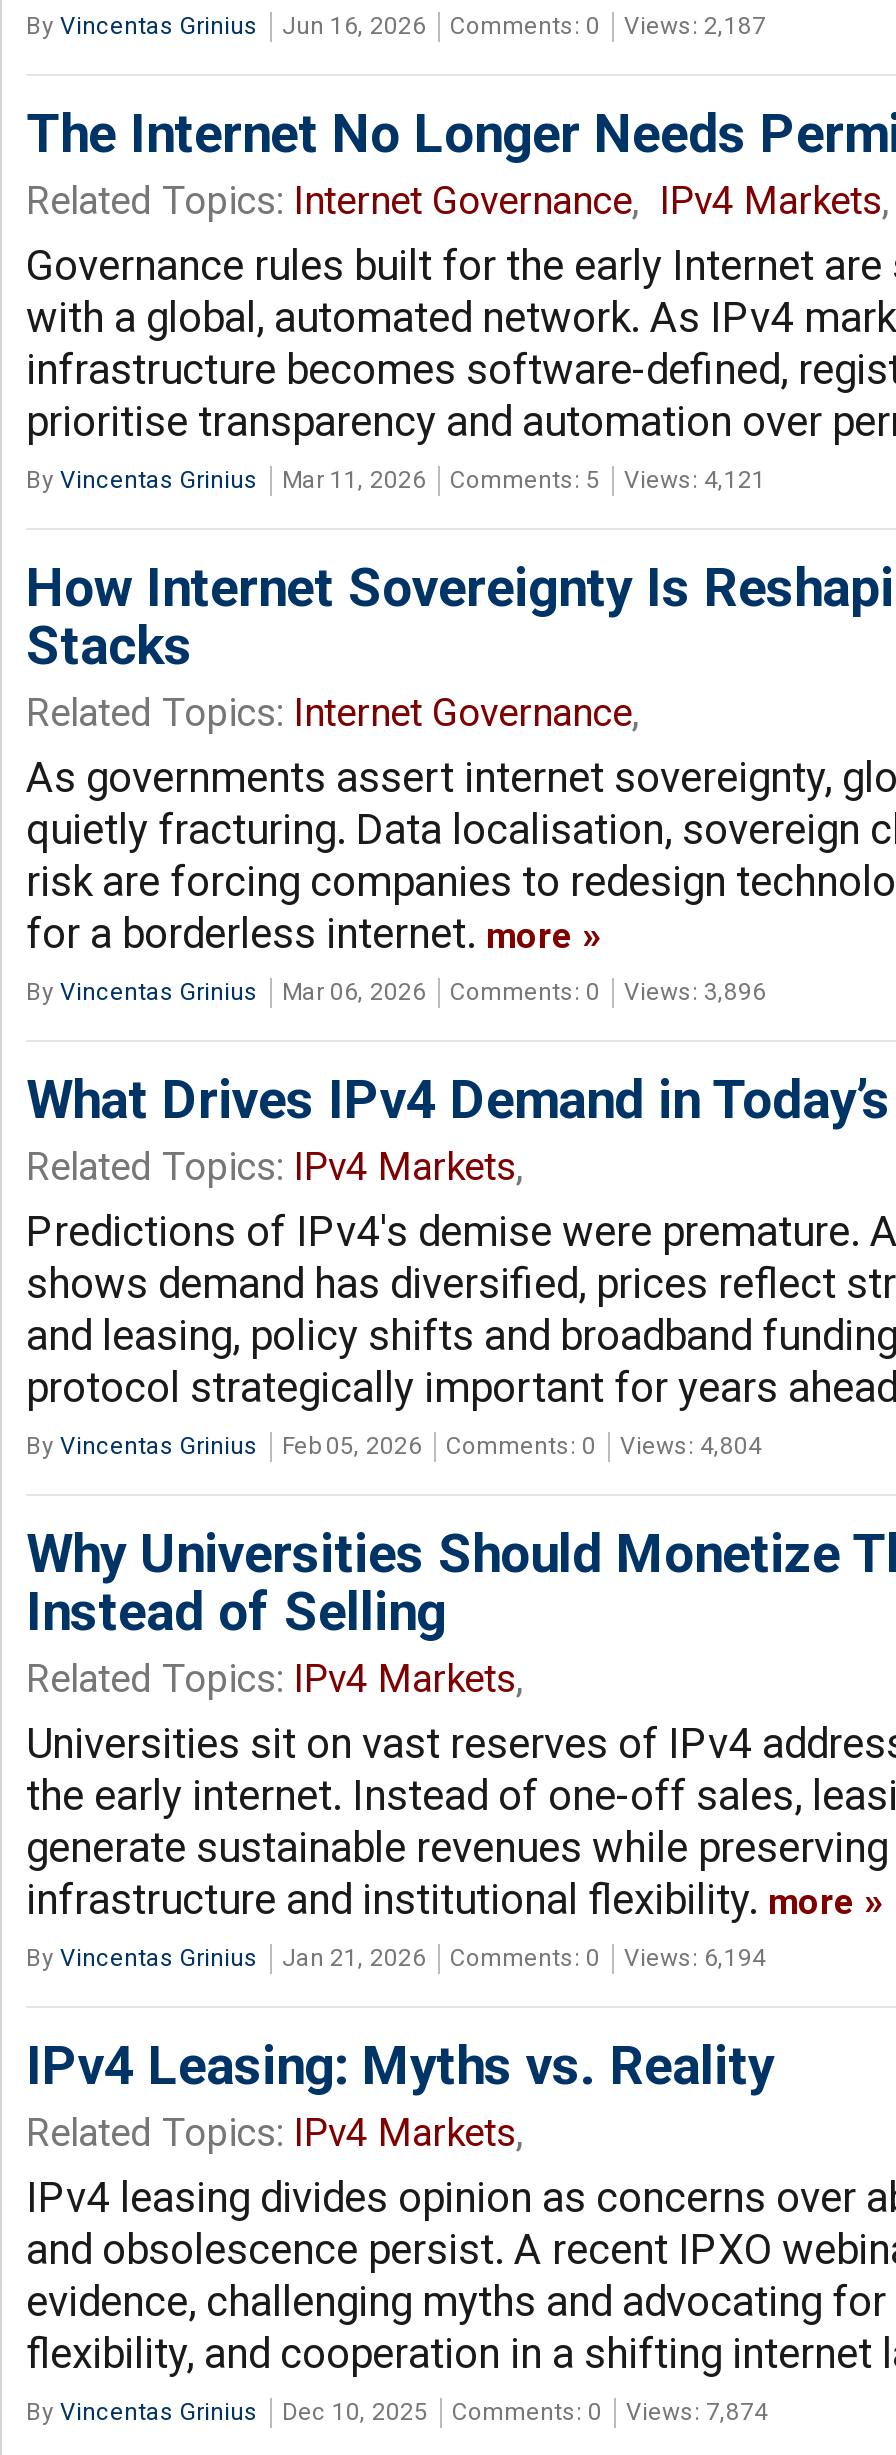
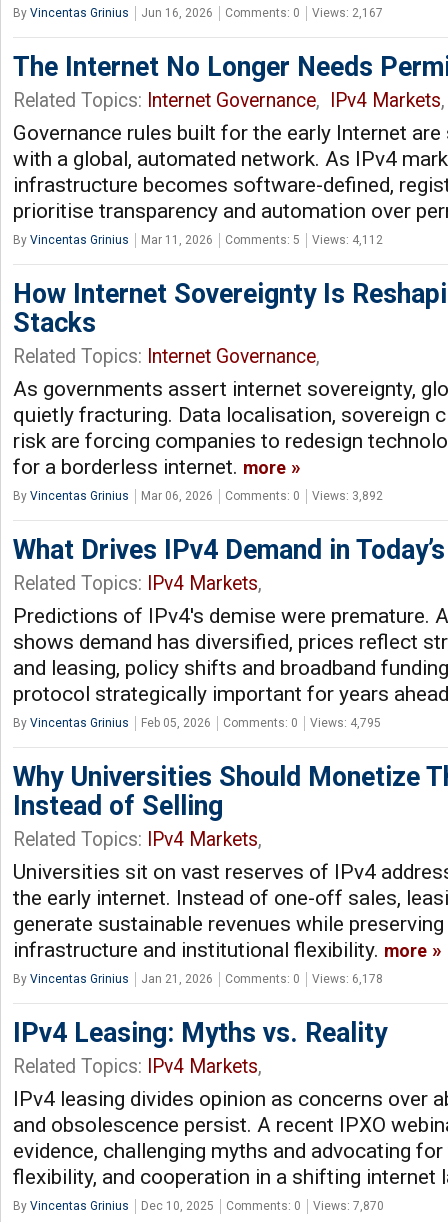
[26,12,766,40] By Vincentas Grinius Jun 16, 2026 Comments: 0 Views: 2,187 -> [13,6,383,20] By Vincentas Grinius Jun 16, 2026 Comments: 0 Views: 2,167
[26,466,766,494] By Vincentas Grinius Mar 11, 2026 Comments: 5 Views: 4,121 -> [13,233,383,247] By Vincentas Grinius Mar 11, 2026 Comments: 5 Views: 4,112
[26,978,766,1006] By Vincentas Grinius Mar 06, 2026 Comments: 0 Views: 3,896 -> [13,489,383,503] By Vincentas Grinius Mar 06, 2026 Comments: 0 Views: 3,892
[26,1432,762,1460] By Vincentas Grinius Feb 05, 2026 Comments: 0 Views: 4,804 -> [13,716,381,730] By Vincentas Grinius Feb 05, 2026 Comments: 0 Views: 4,795
[26,1944,766,1972] By Vincentas Grinius Jan 21, 2026 Comments: 0 Views: 6,194 -> [13,972,383,986] By Vincentas Grinius Jan 21, 2026 Comments: 0 Views: 6,178
[26,2398,768,2426] By Vincentas Grinius Dec 10, 2025 Comments: 0 Views: 7,874 -> [13,1199,384,1213] By Vincentas Grinius Dec 10, 2025 Comments: 0 Views: 7,870

